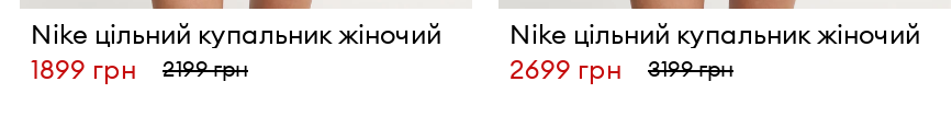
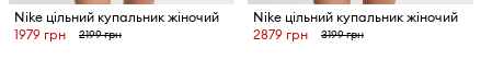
[31,53,248,85] 1899 грн 2199 грн -> [14,26,122,43] 1979 грн 2199 грн
[509,53,621,85] 2699 грн -> [253,26,308,43] 2879 грн

